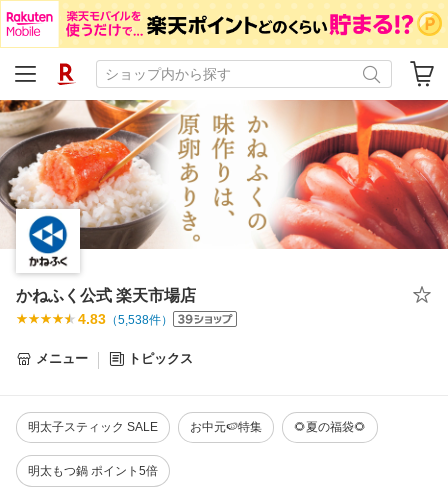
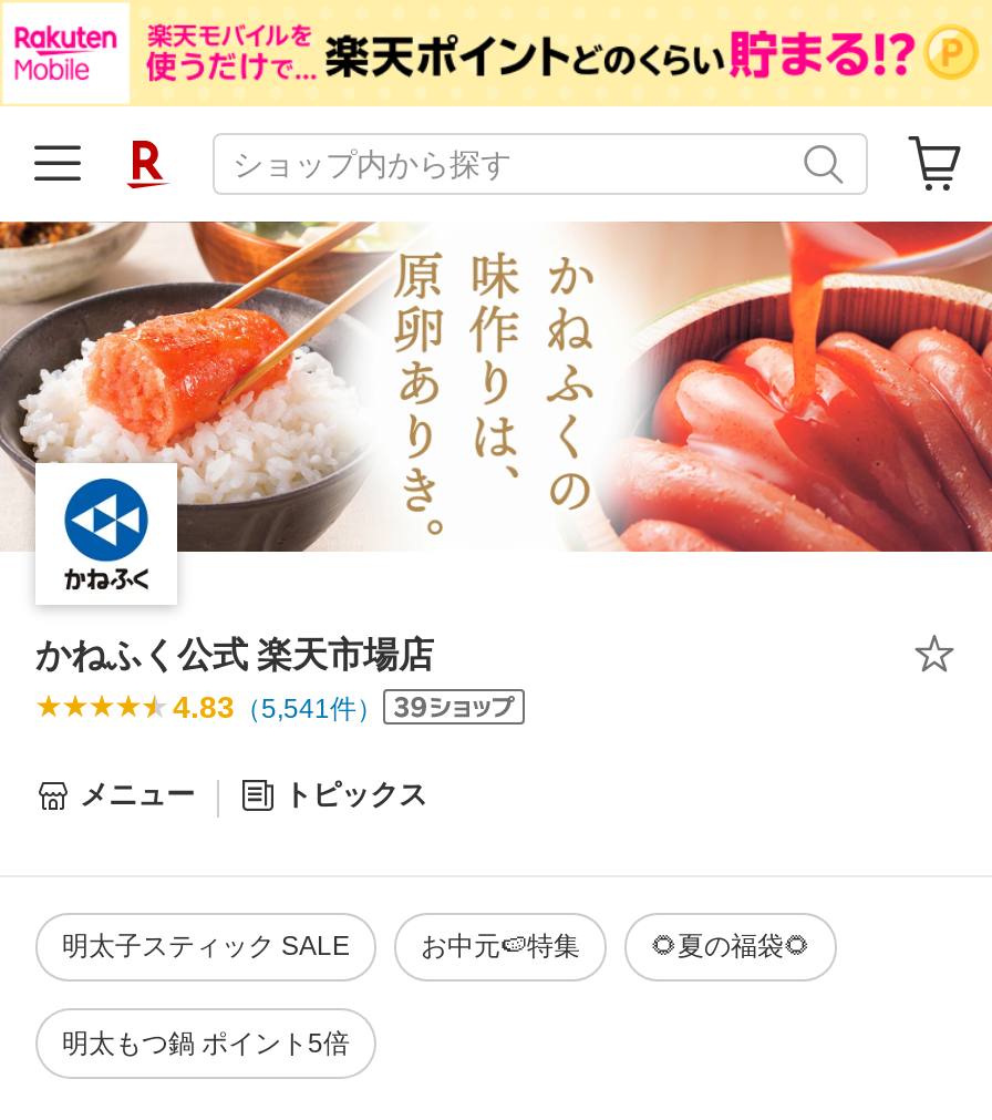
[78,311,173,327] 4.83（5,538件） -> [173,689,383,725] 4.83（5,541件）

